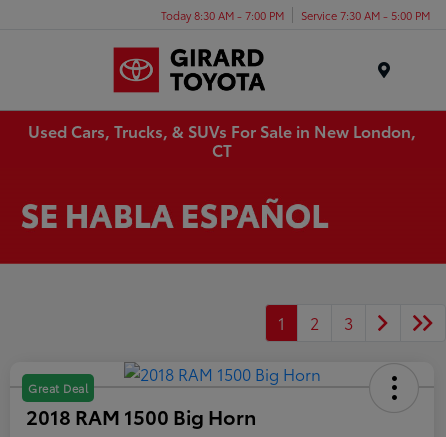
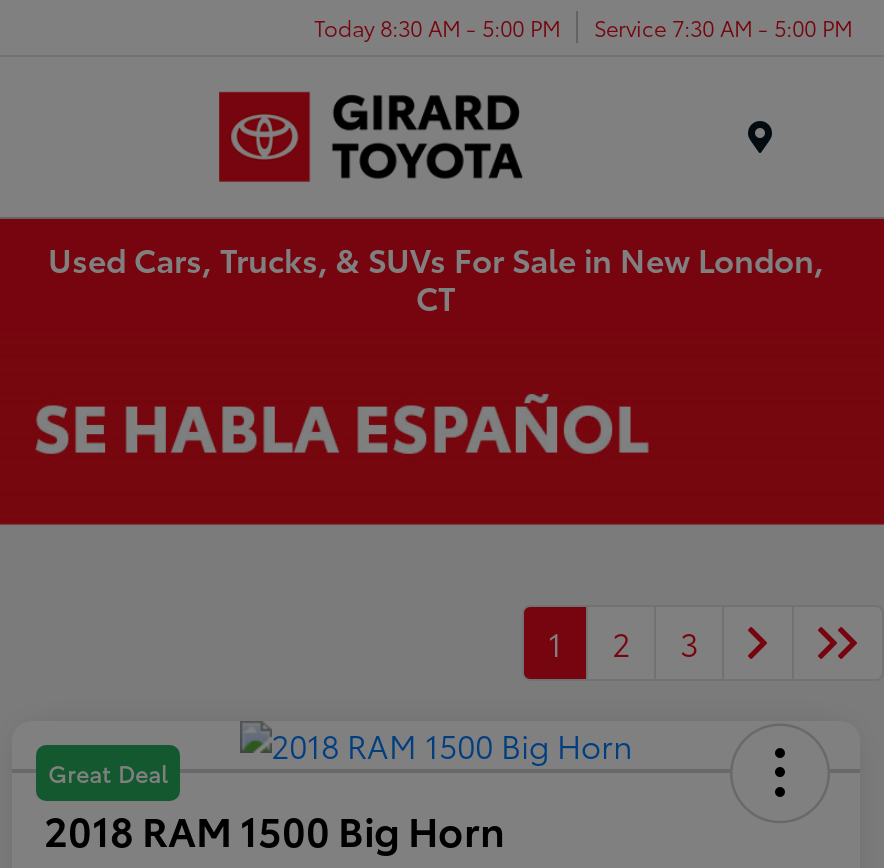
[161,6,430,22] Today 8:30 AM - 7:00 PM Service 7:30 AM - 5:00 PM -> [314,10,852,42] Today 8:30 AM - 5:00 PM Service 7:30 AM - 5:00 PM

